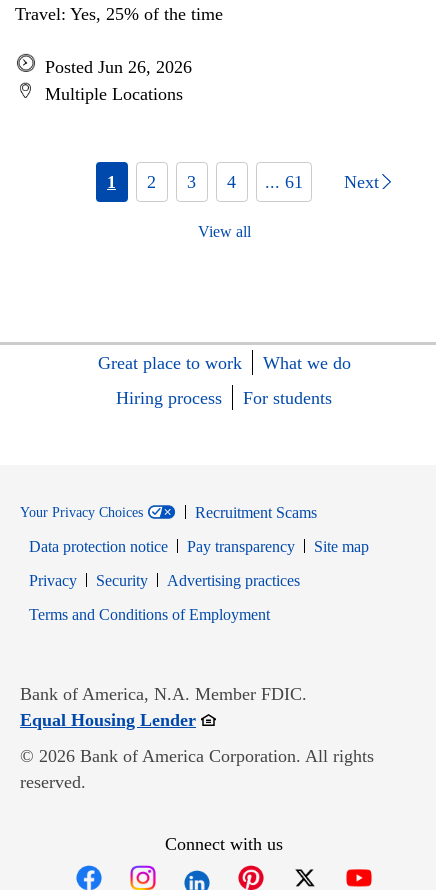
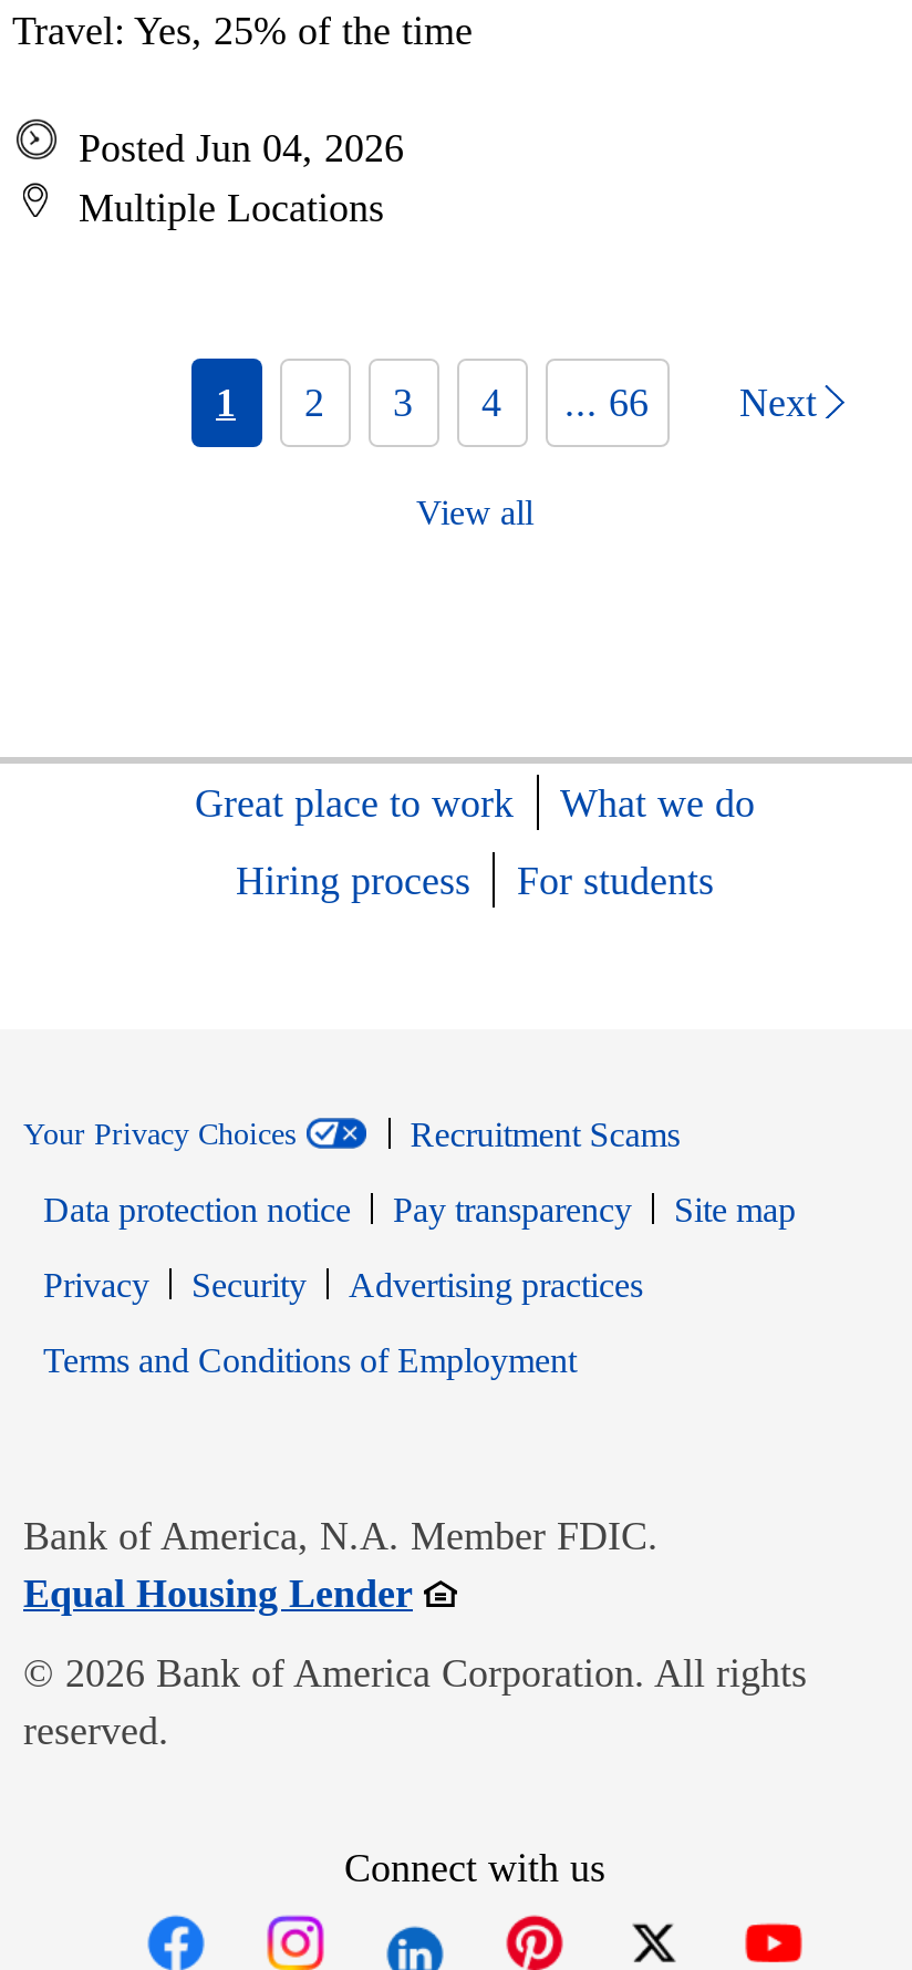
[45,57,192,77] Posted Jun 26, 2026 -> [79,126,404,170] Posted Jun 04, 2026
[107,171,302,191] 1 2 3 4 ... 61 -> [216,380,649,424] 1 2 3 4 ... 66

